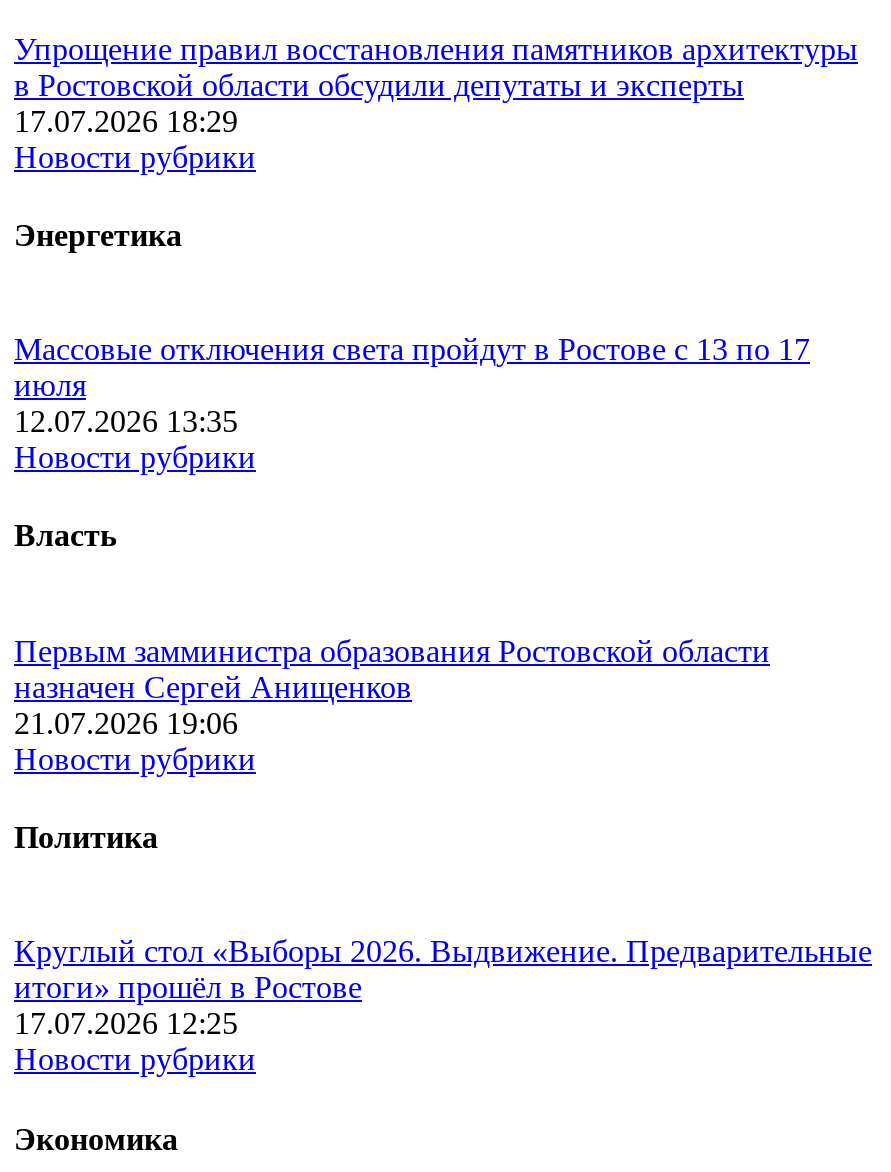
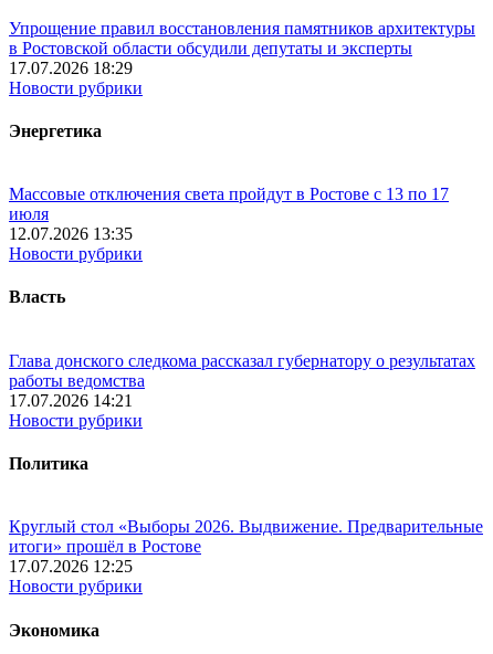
[14,634,770,740] Первым замминистра образования Ростовской области | назначен Сергей Анищенков | 21.07.2026 19:06 -> [9,351,475,410] Глава донского следкома рассказал губернатору о результатах | работы ведомства | 17.07.2026 14:21

